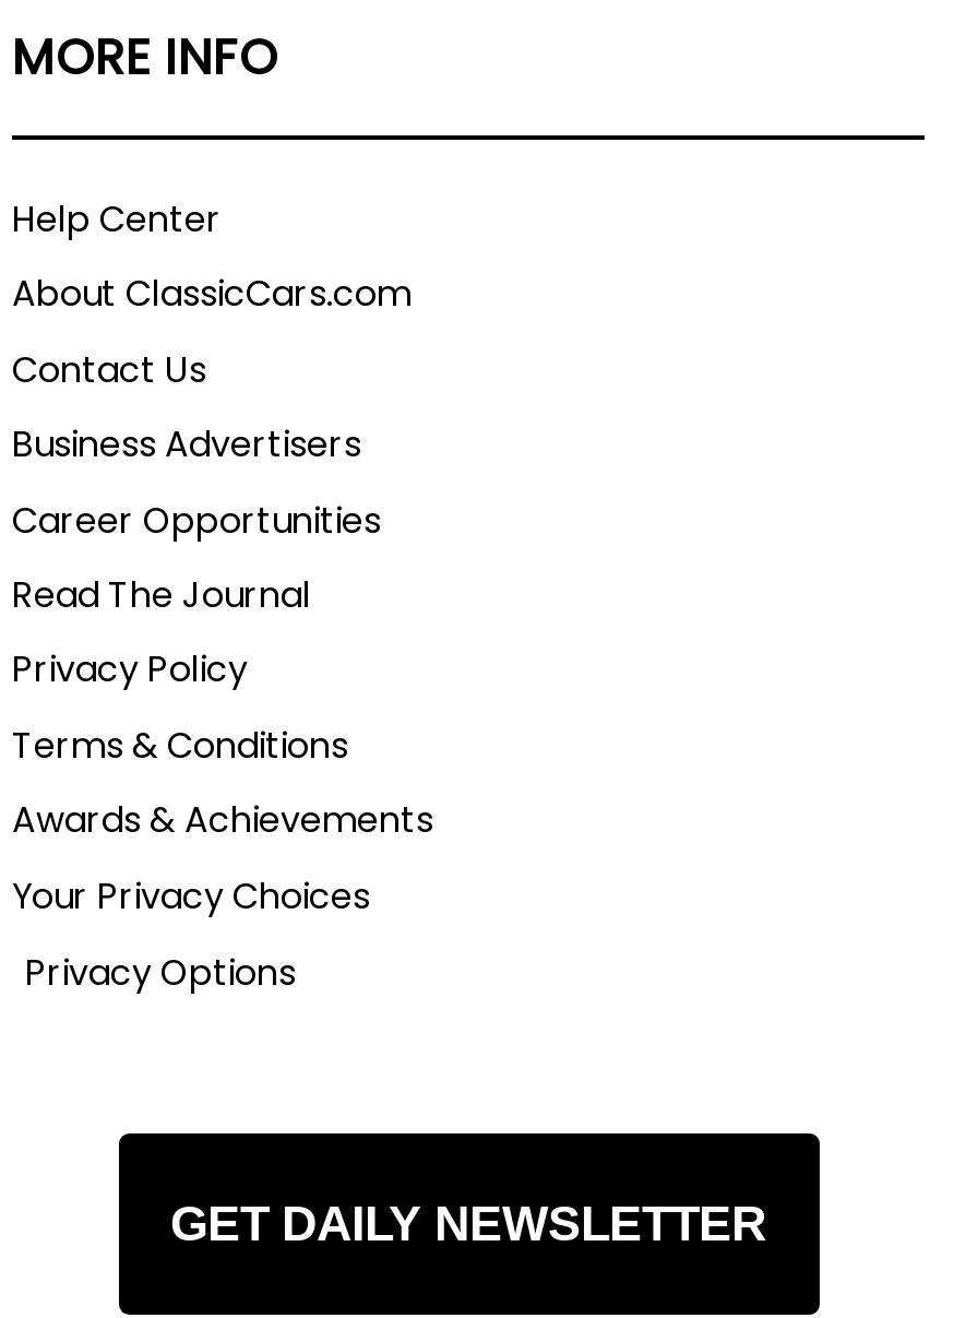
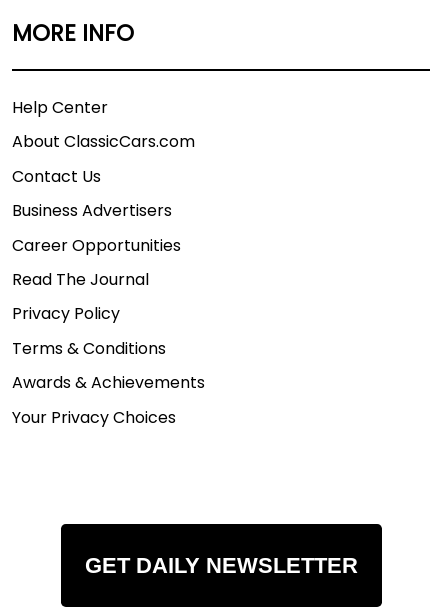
[25,948,296,998] Privacy Options -> none

